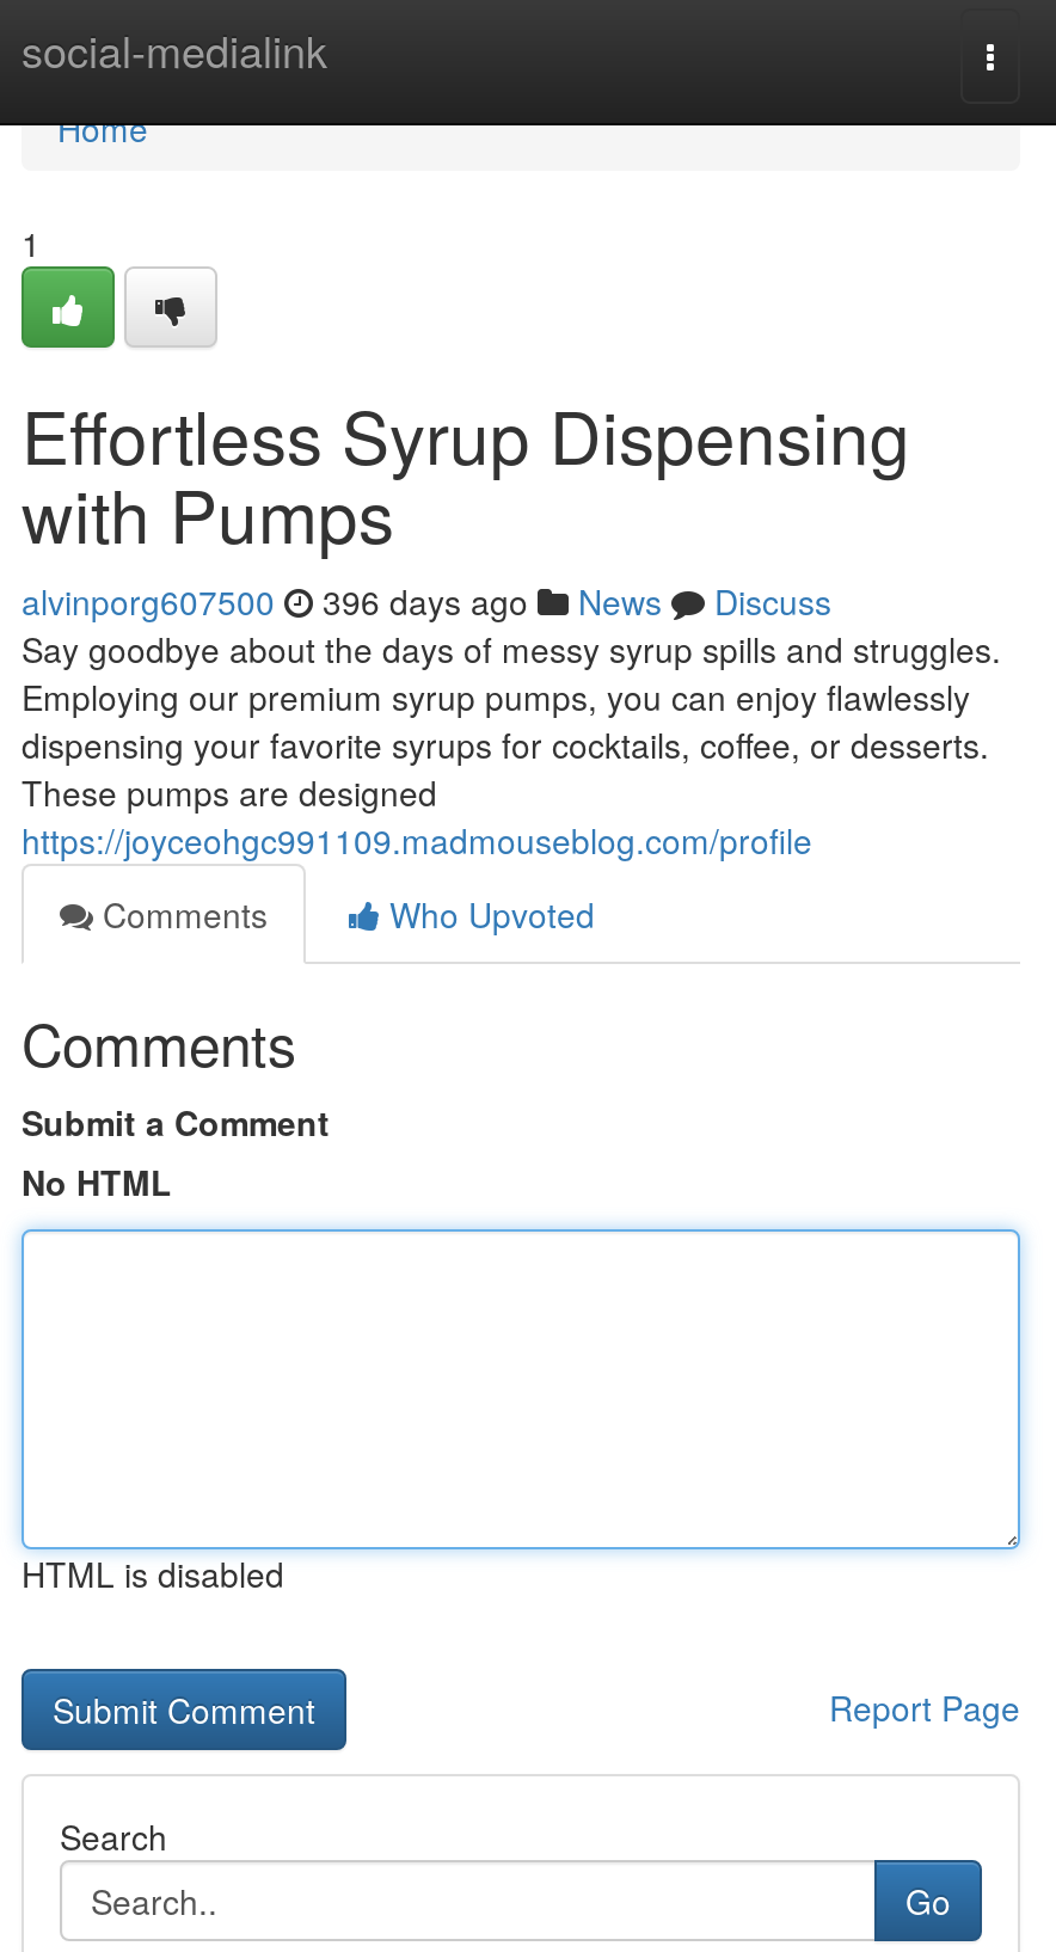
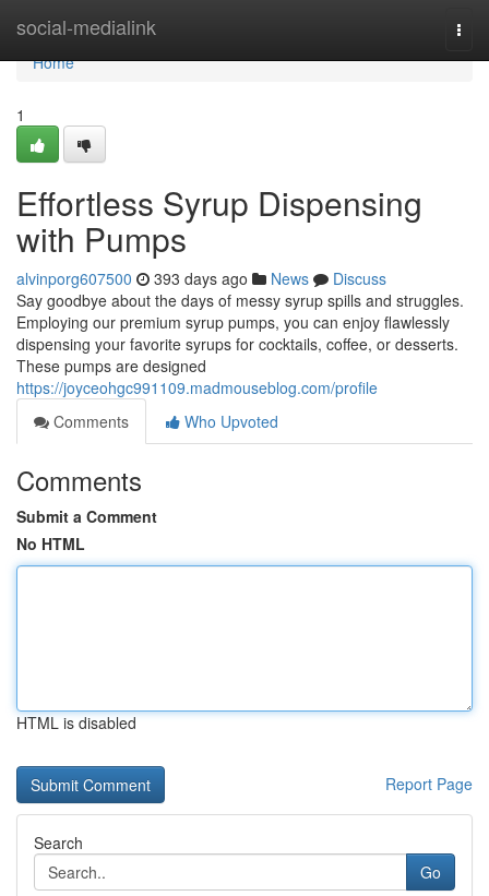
[22,577,831,625] alvinporg607500 396 days ago News Discuss -> [16,267,386,289] alvinporg607500 393 days ago News Discuss

